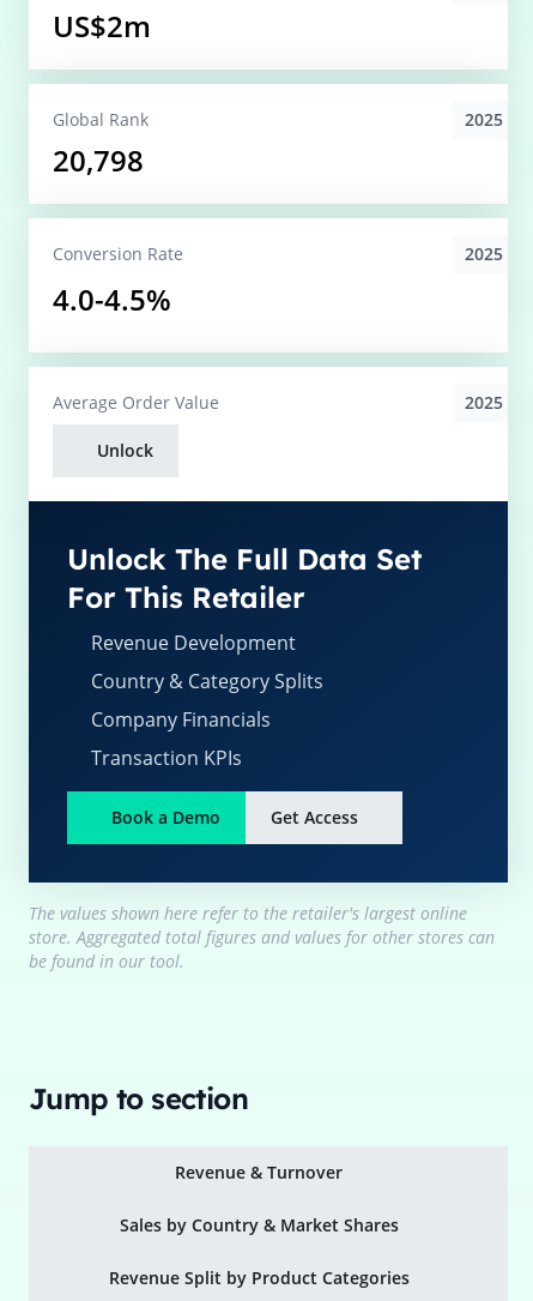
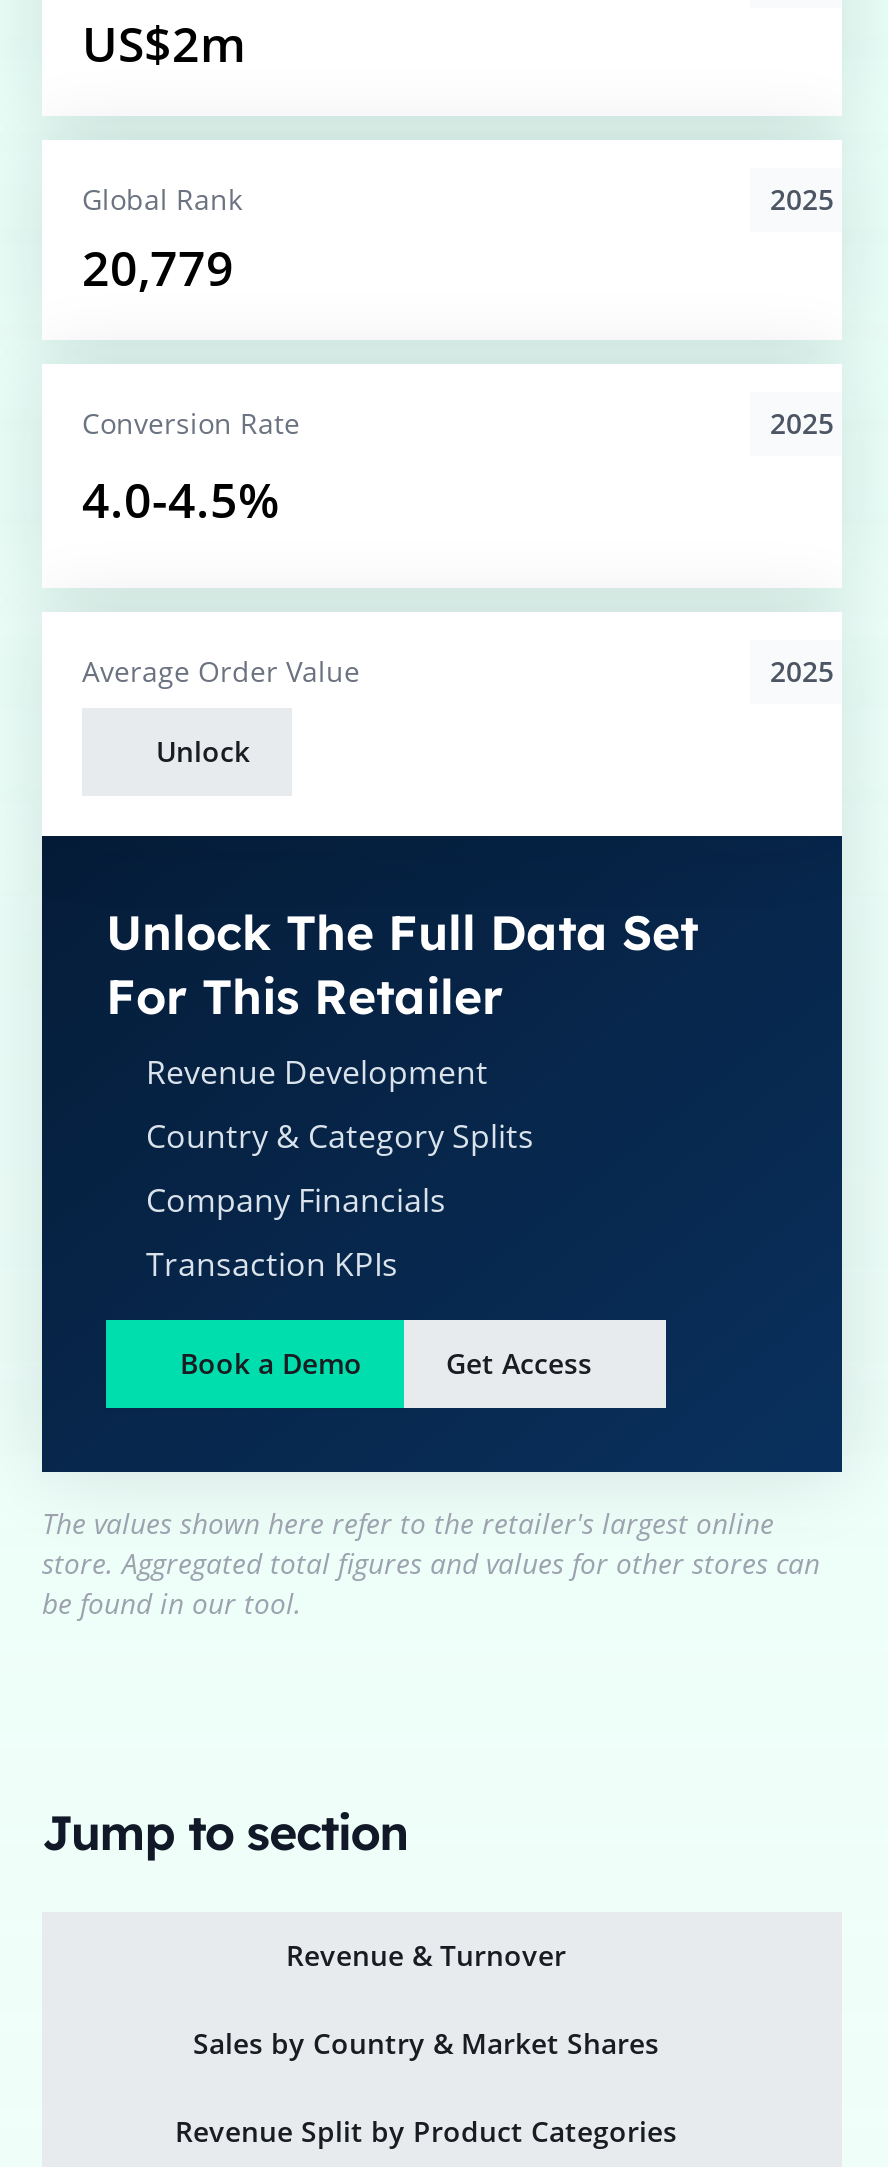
[53,140,144,180] 20,798 -> [82,234,234,300] 20,779

